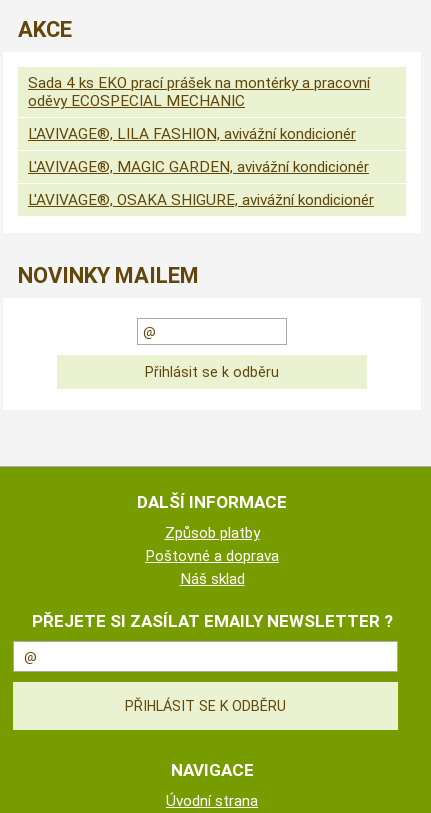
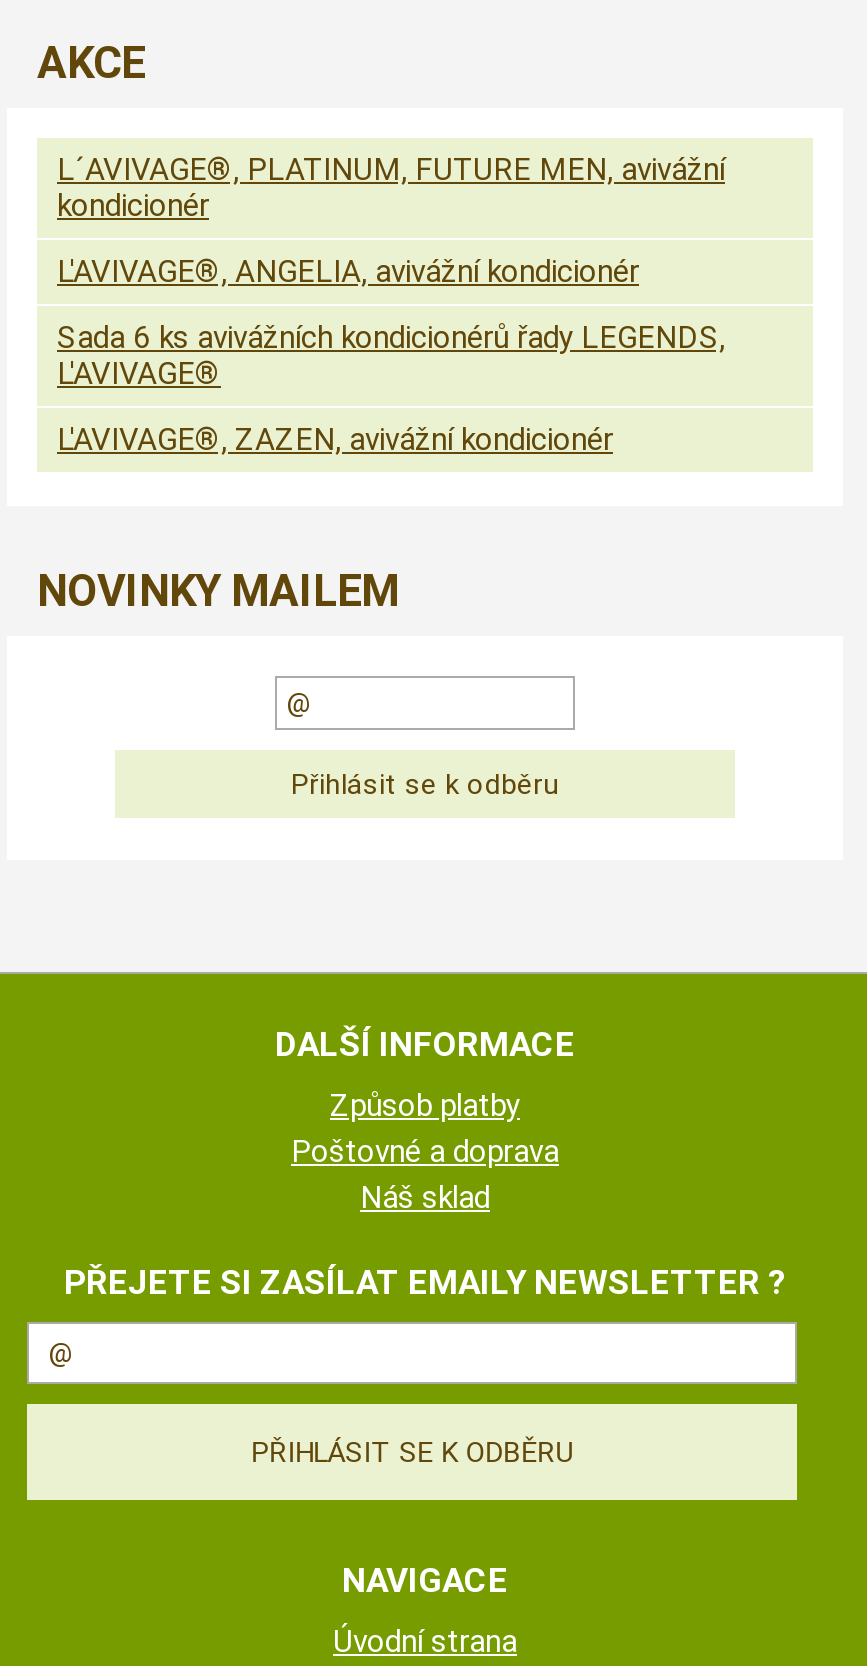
[28,74,370,110] Sada 4 ks EKO prací prášek na montérky a pracovní | oděvy ECOSPECIAL MECHANIC -> [57,153,725,225] L´AVIVAGE®, PLATINUM, FUTURE MEN, avivážní | kondicionér
[28,125,356,143] L'AVIVAGE®, LILA FASHION, avivážní kondicionér -> [57,255,639,291] L'AVIVAGE®, ANGELIA, avivážní kondicionér
[28,158,369,176] L'AVIVAGE®, MAGIC GARDEN, avivážní kondicionér -> [57,321,725,393] Sada 6 ks avivážních kondicionérů řady LEGENDS, | L'AVIVAGE®
[28,191,374,209] L'AVIVAGE®, OSAKA SHIGURE, avivážní kondicionér -> [57,423,613,459] L'AVIVAGE®, ZAZEN, avivážní kondicionér

